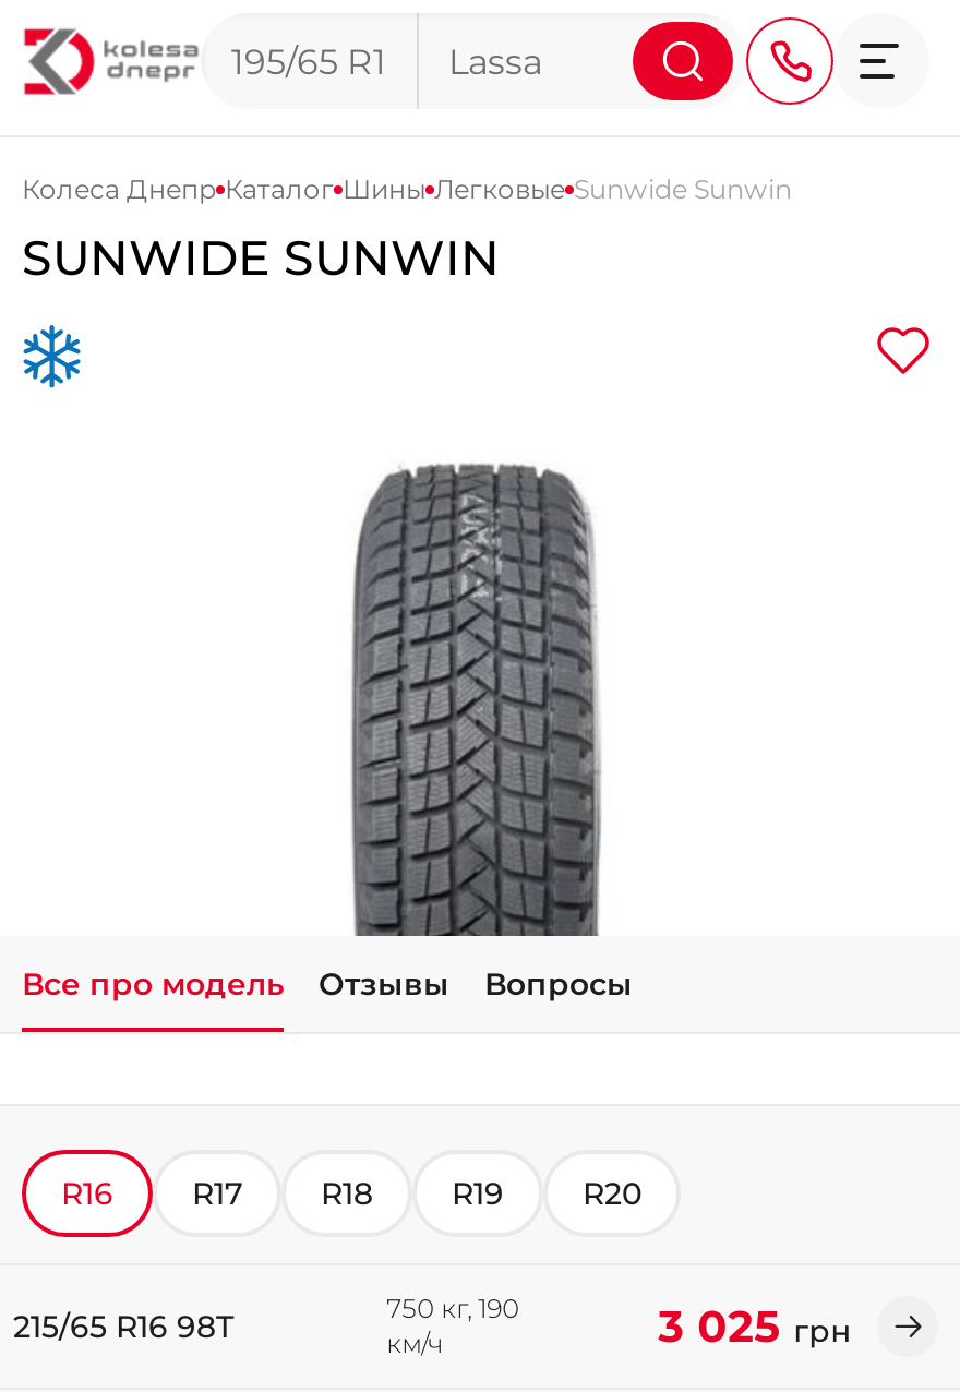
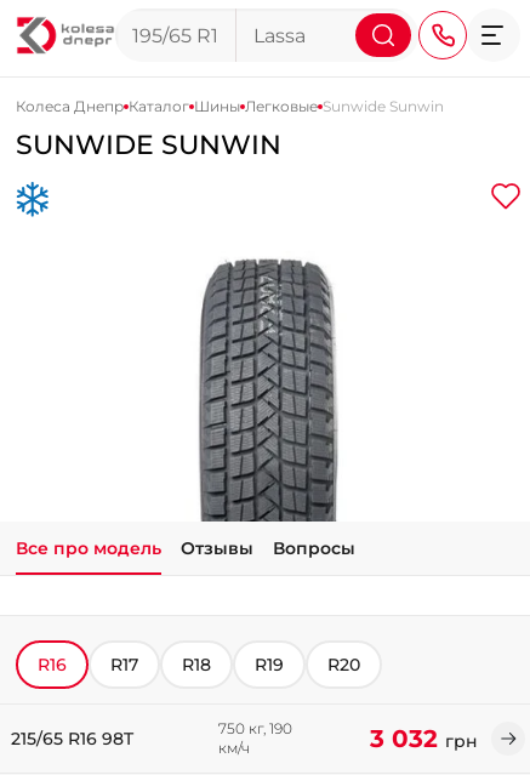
[658,1300,852,1353] 3 025 грн -> [369,724,477,753] 3 032 грн

